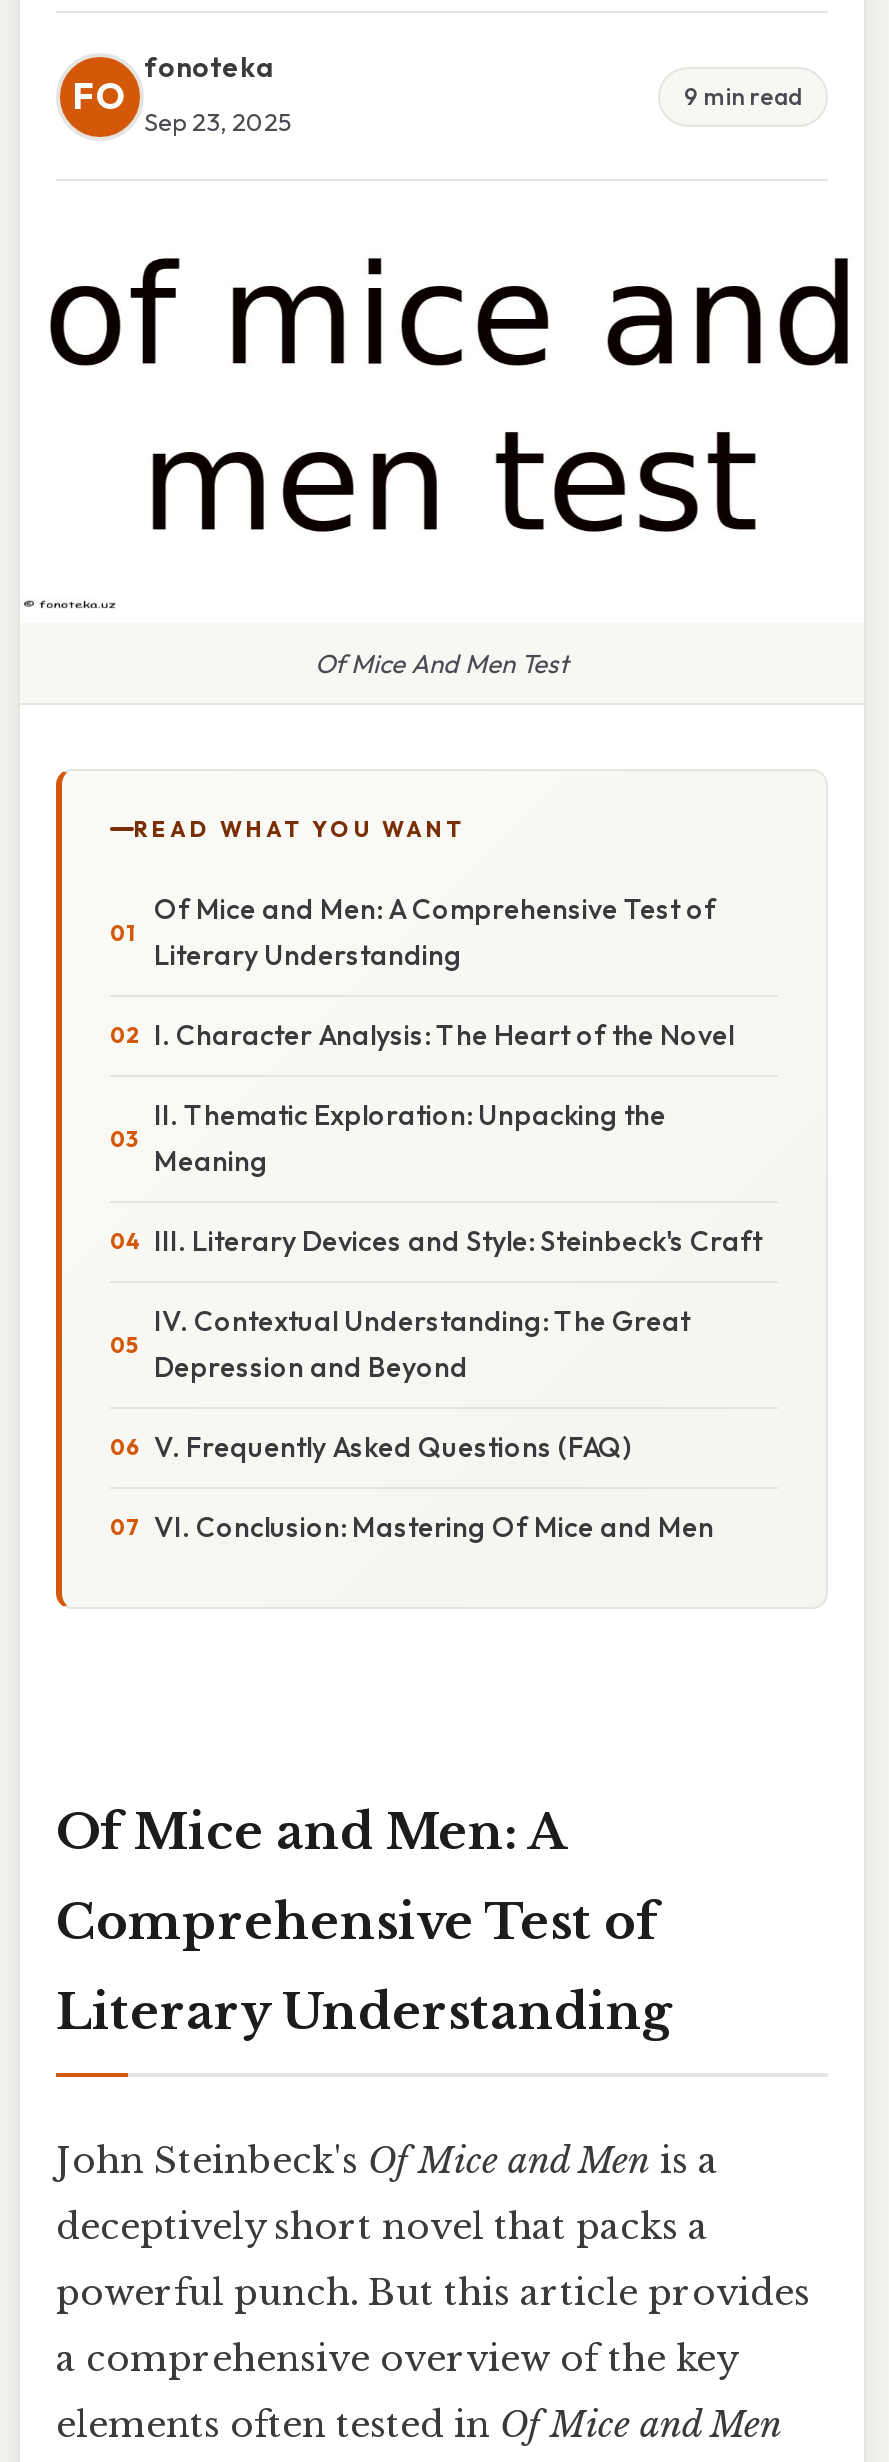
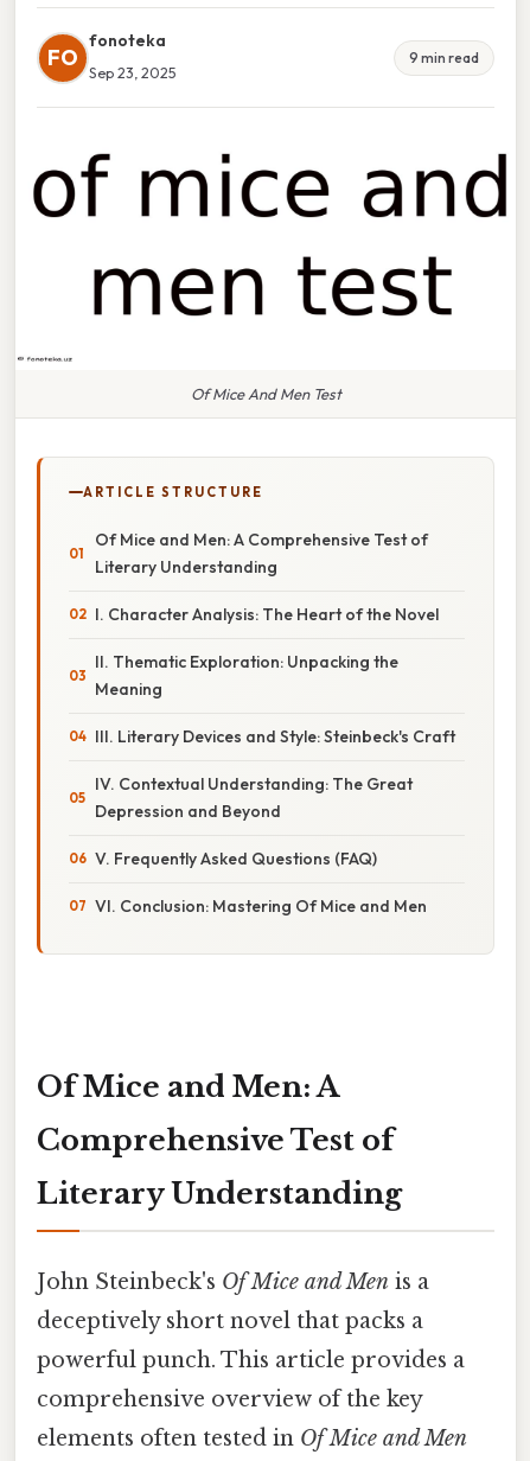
[134,815,466,843] READ WHAT YOU WANT -> [83,484,263,500] ARTICLE STRUCTURE
[56,2271,810,2315] powerful punch. But this article provides -> [37,1347,465,1373] powerful punch. This article provides a
[56,2337,736,2381] a comprehensive overview of the key -> [37,1386,422,1412] comprehensive overview of the key

